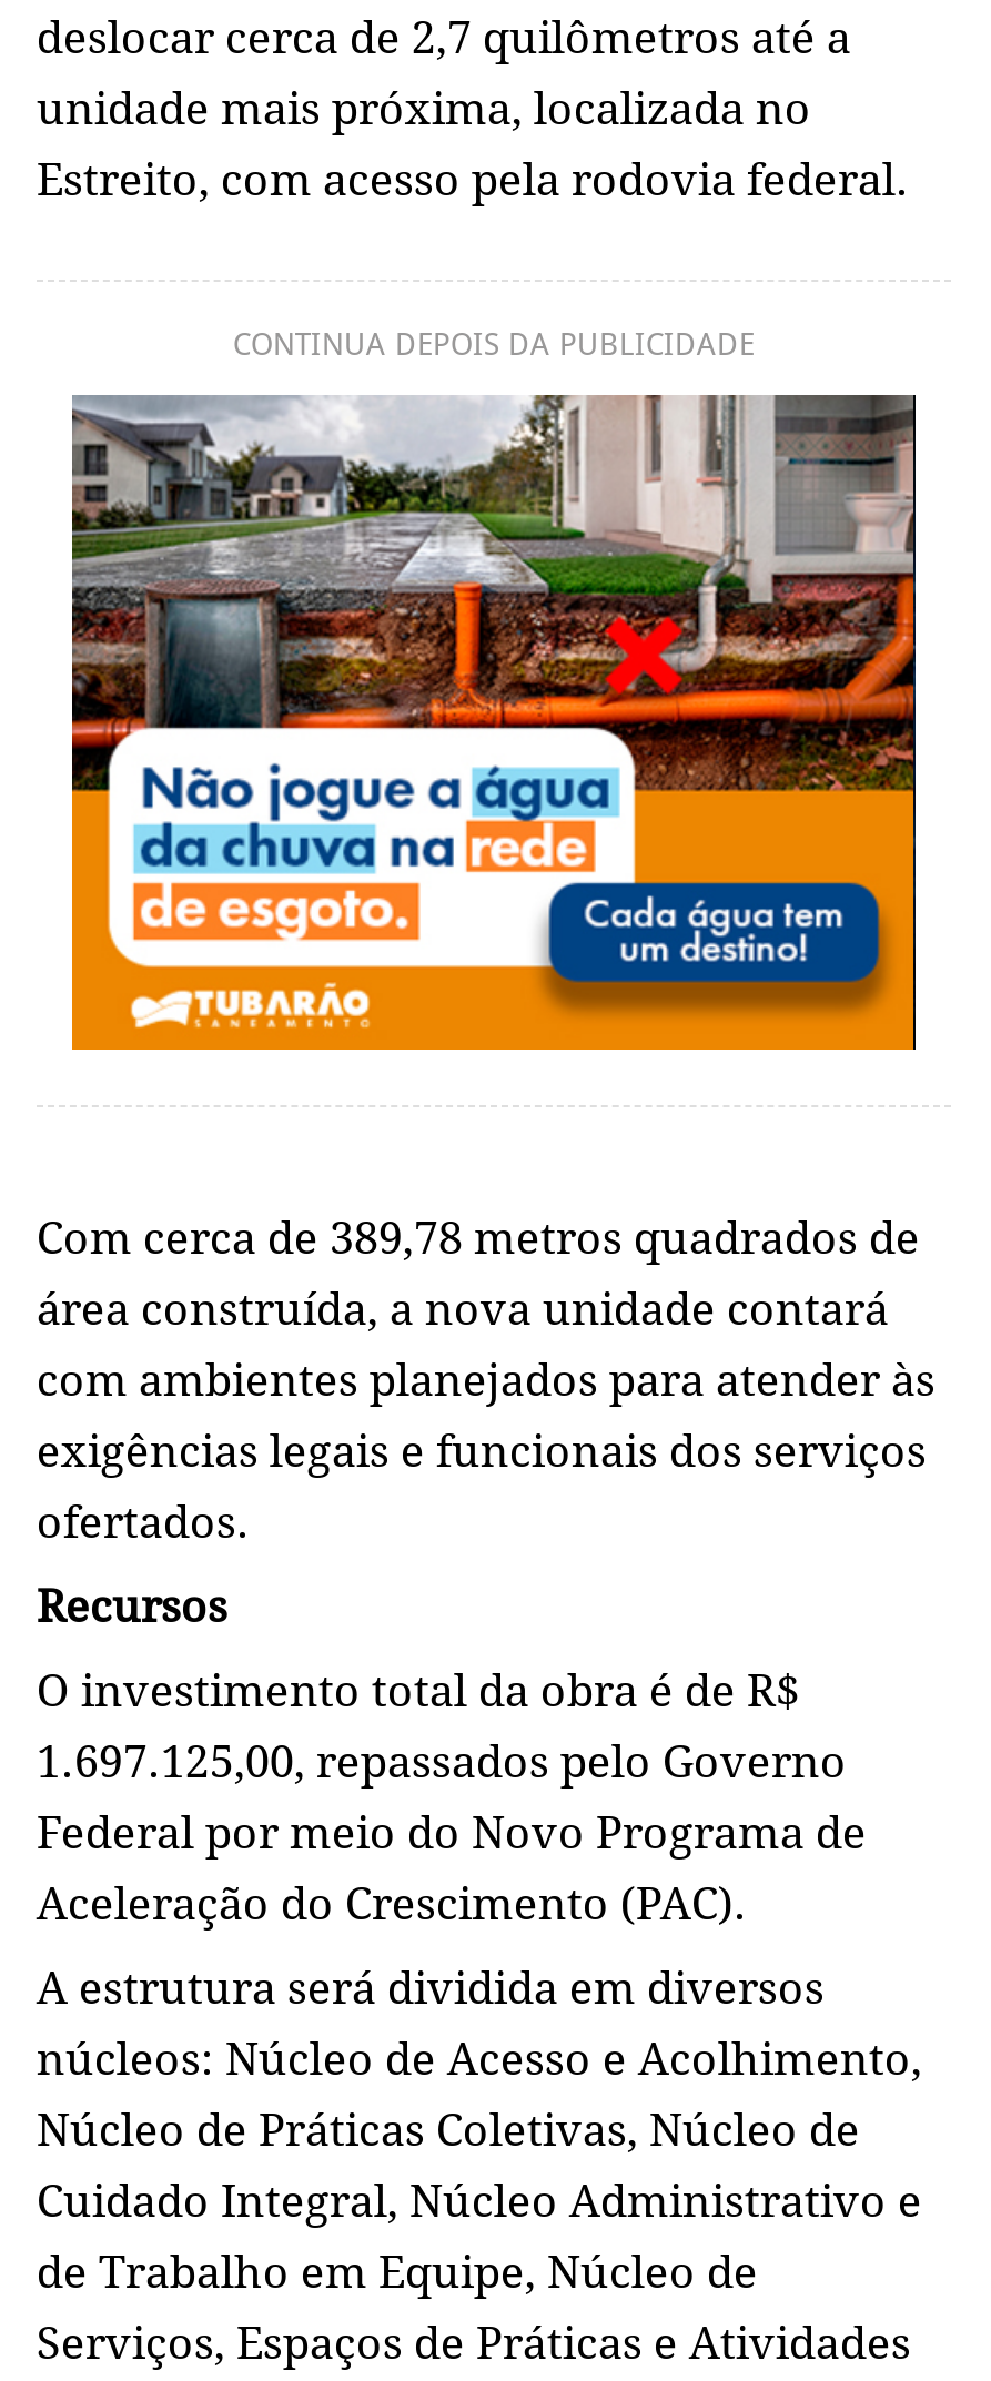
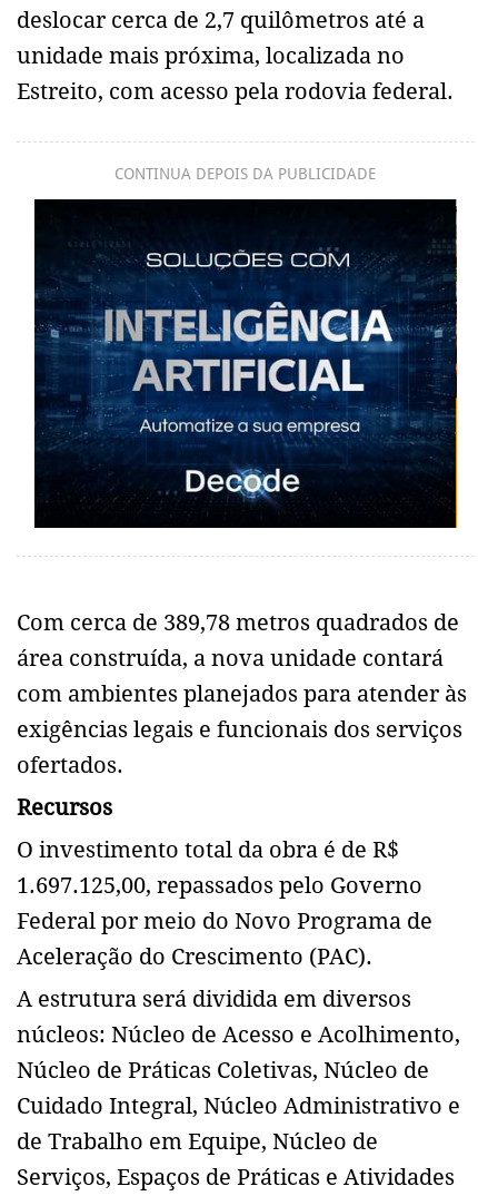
[70,393,918,1052] [image] -> [33,198,458,529] [image]

